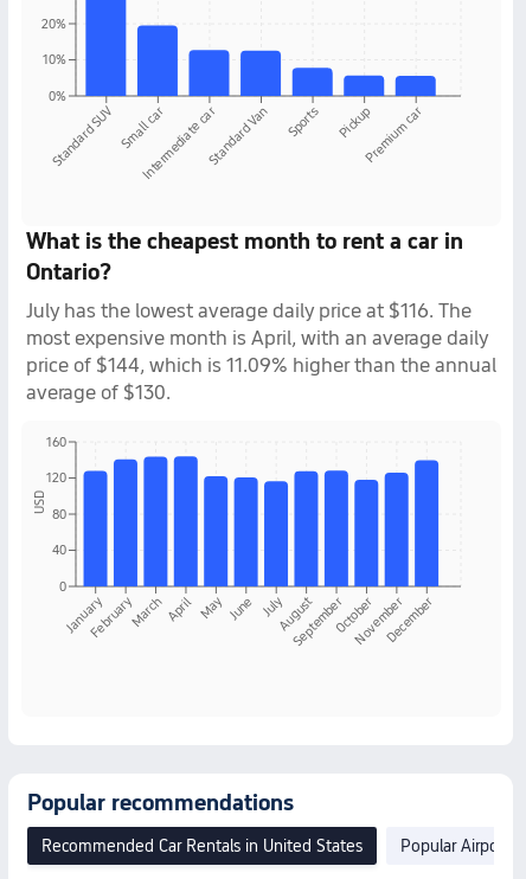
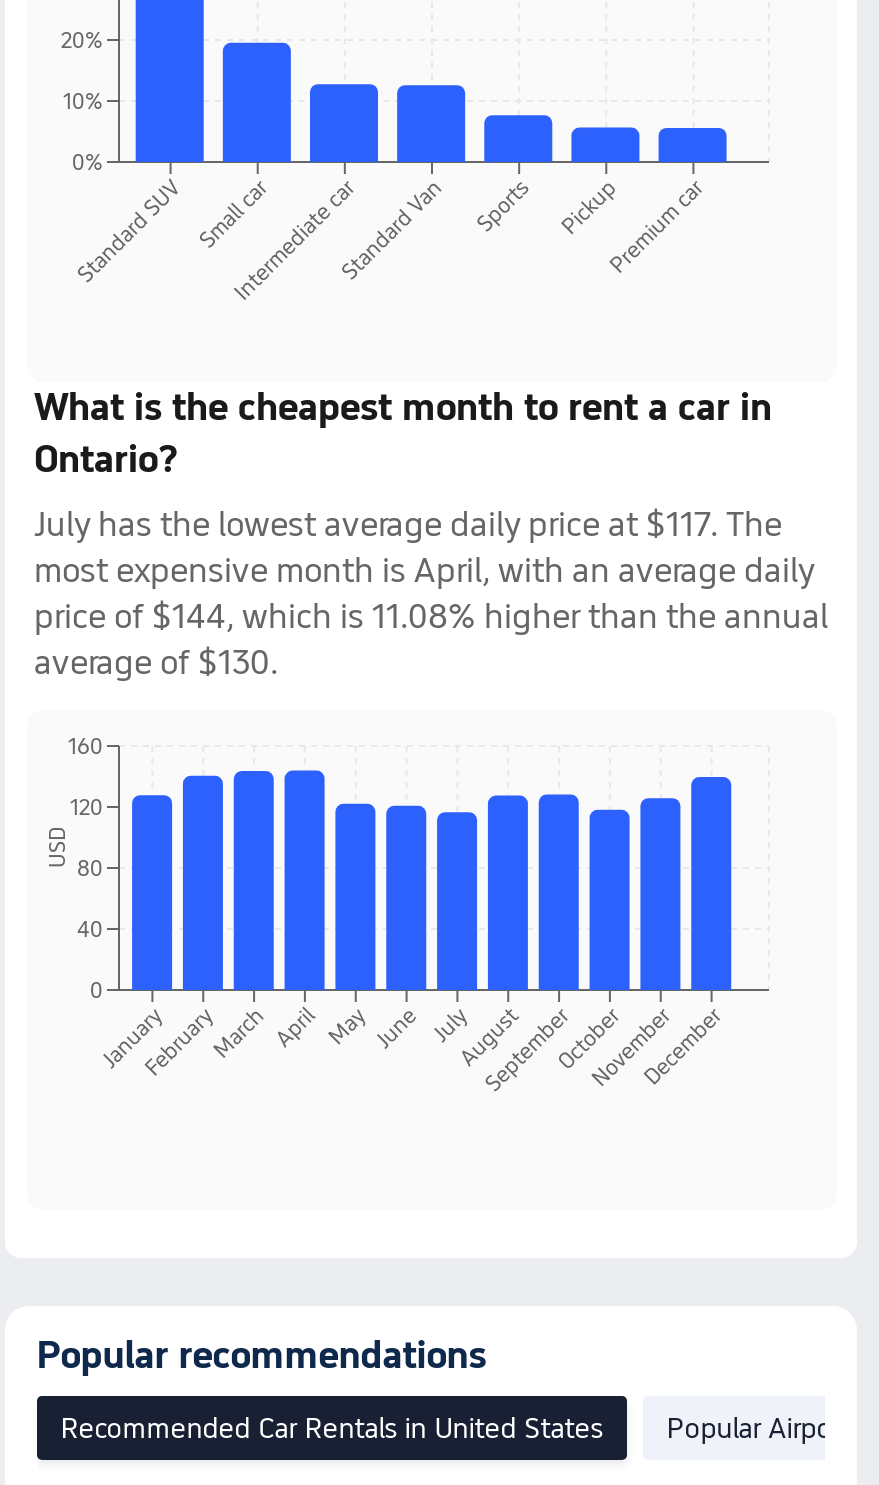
[25,298,471,322] July has the lowest average daily price at $116. The -> [34,503,782,543] July has the lowest average daily price at $117. The
[25,353,496,376] price of $144, which is 11.09% higher than the annual -> [34,595,828,635] price of $144, which is 11.08% higher than the annual

